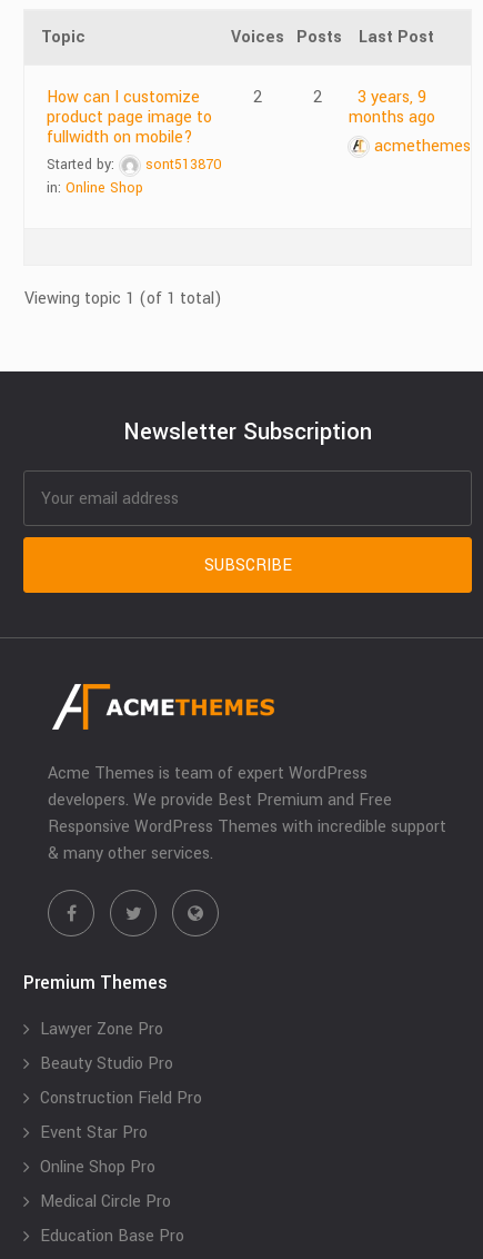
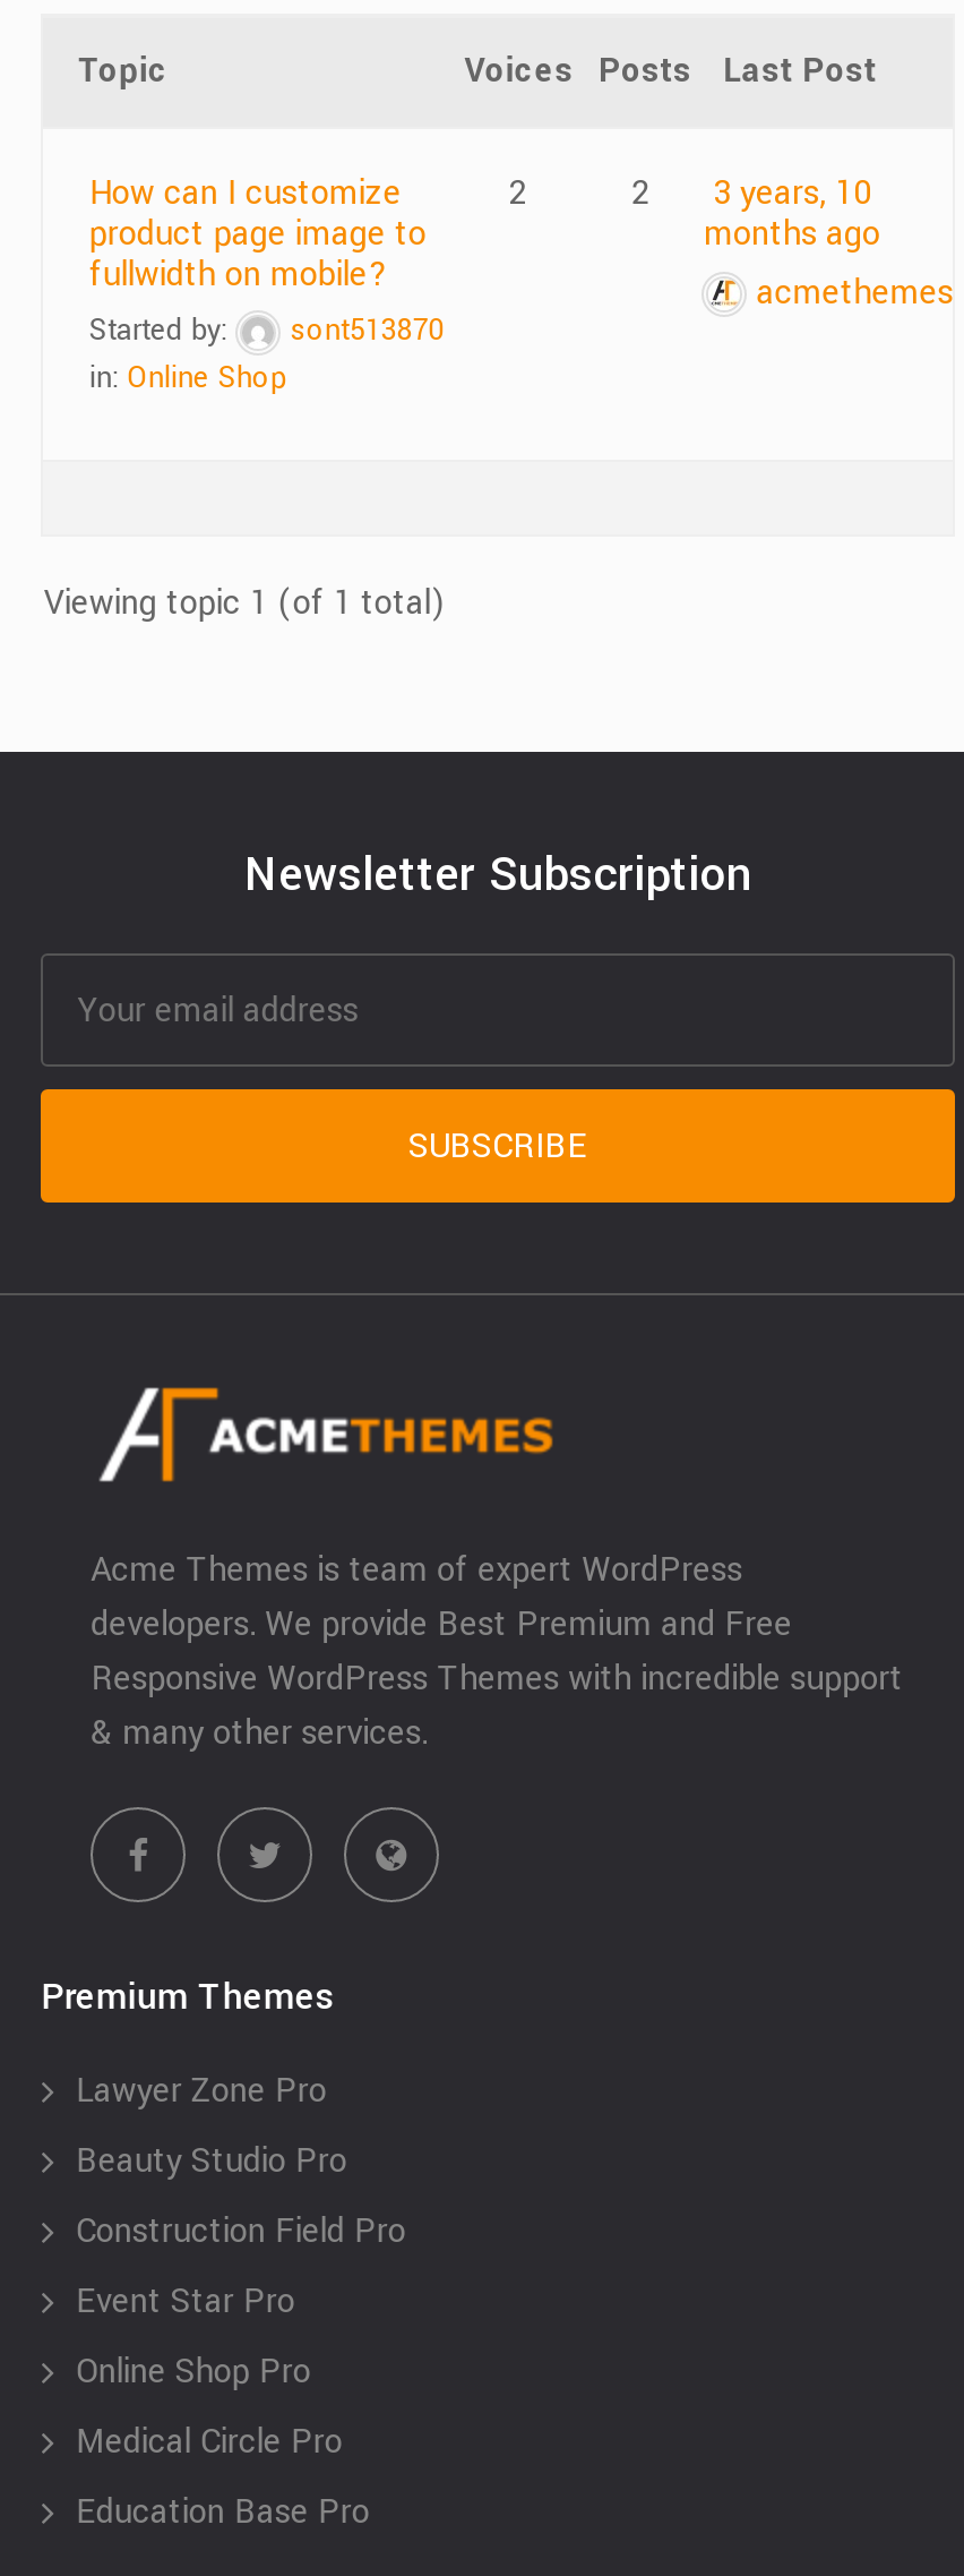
[313,86,426,109] 2 3 years, 9 -> [632,170,871,217] 2 3 years, 10

